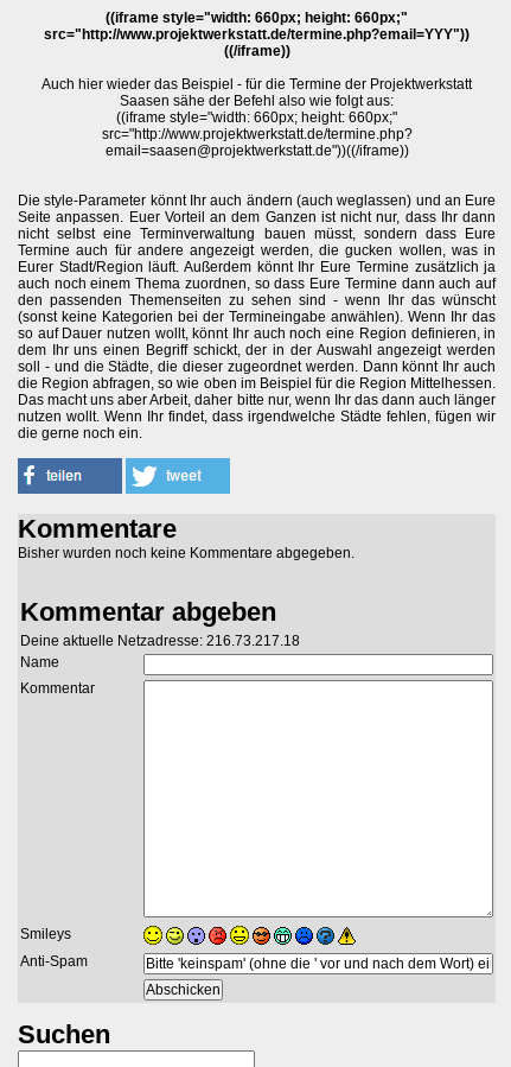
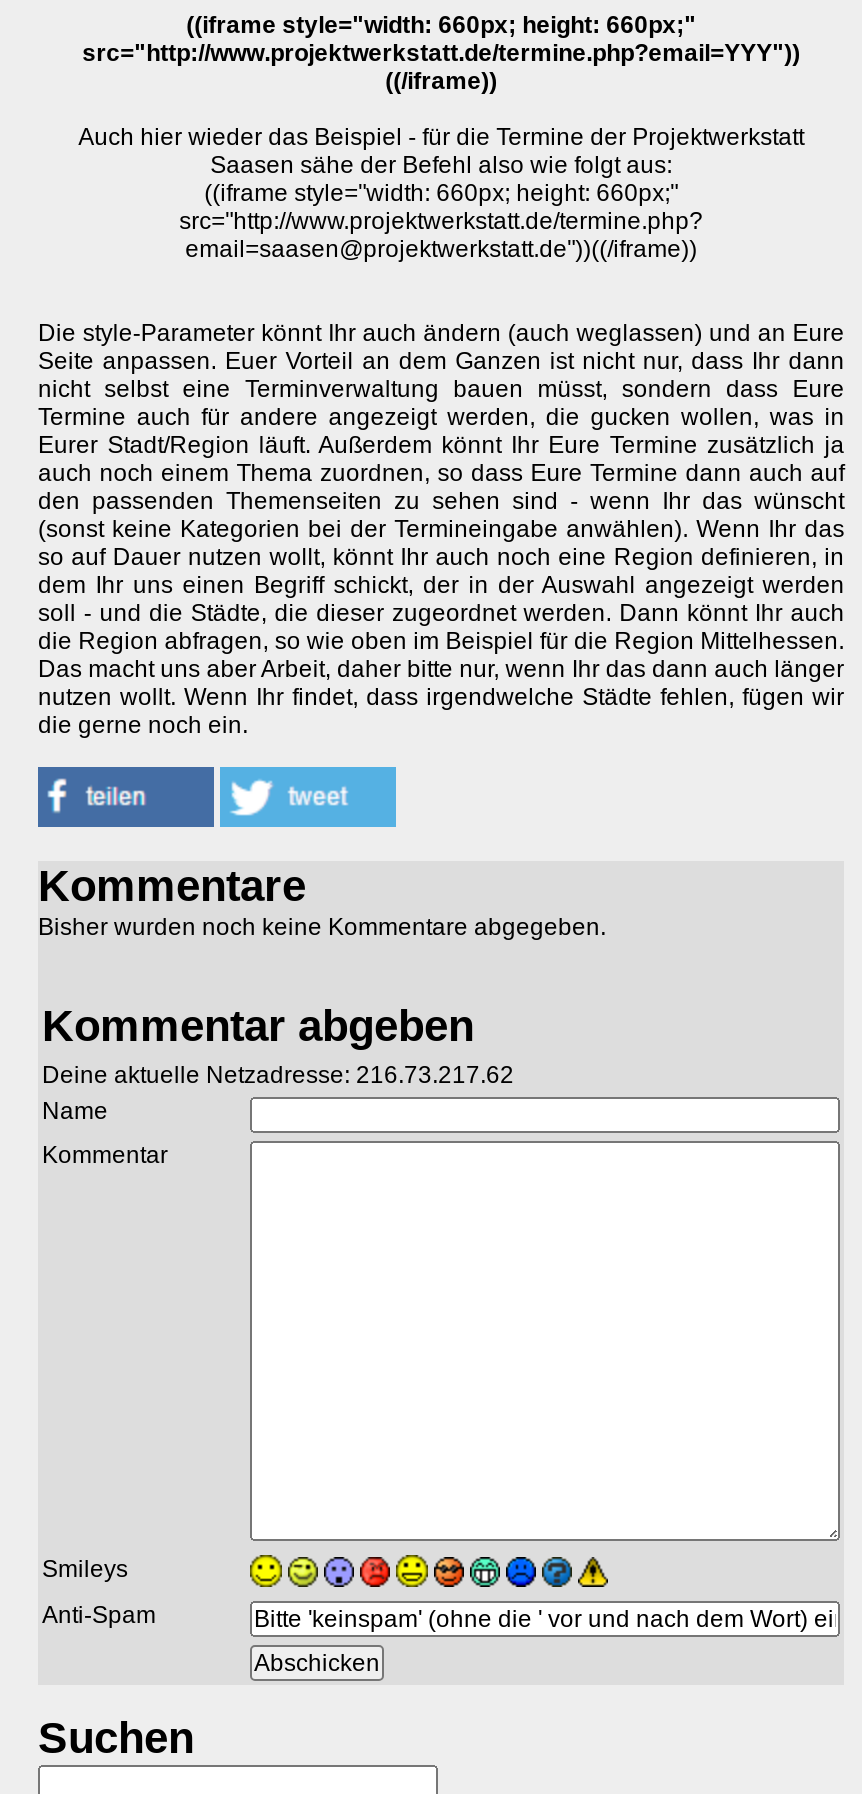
[20,633,300,650] Deine aktuelle Netzadresse: 216.73.217.18 -> [42,1062,514,1090] Deine aktuelle Netzadresse: 216.73.217.62

